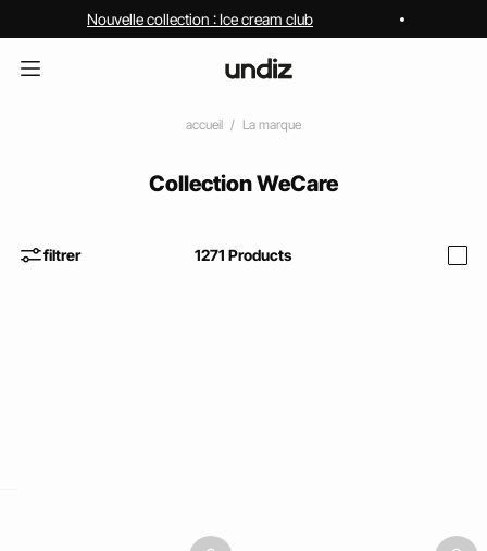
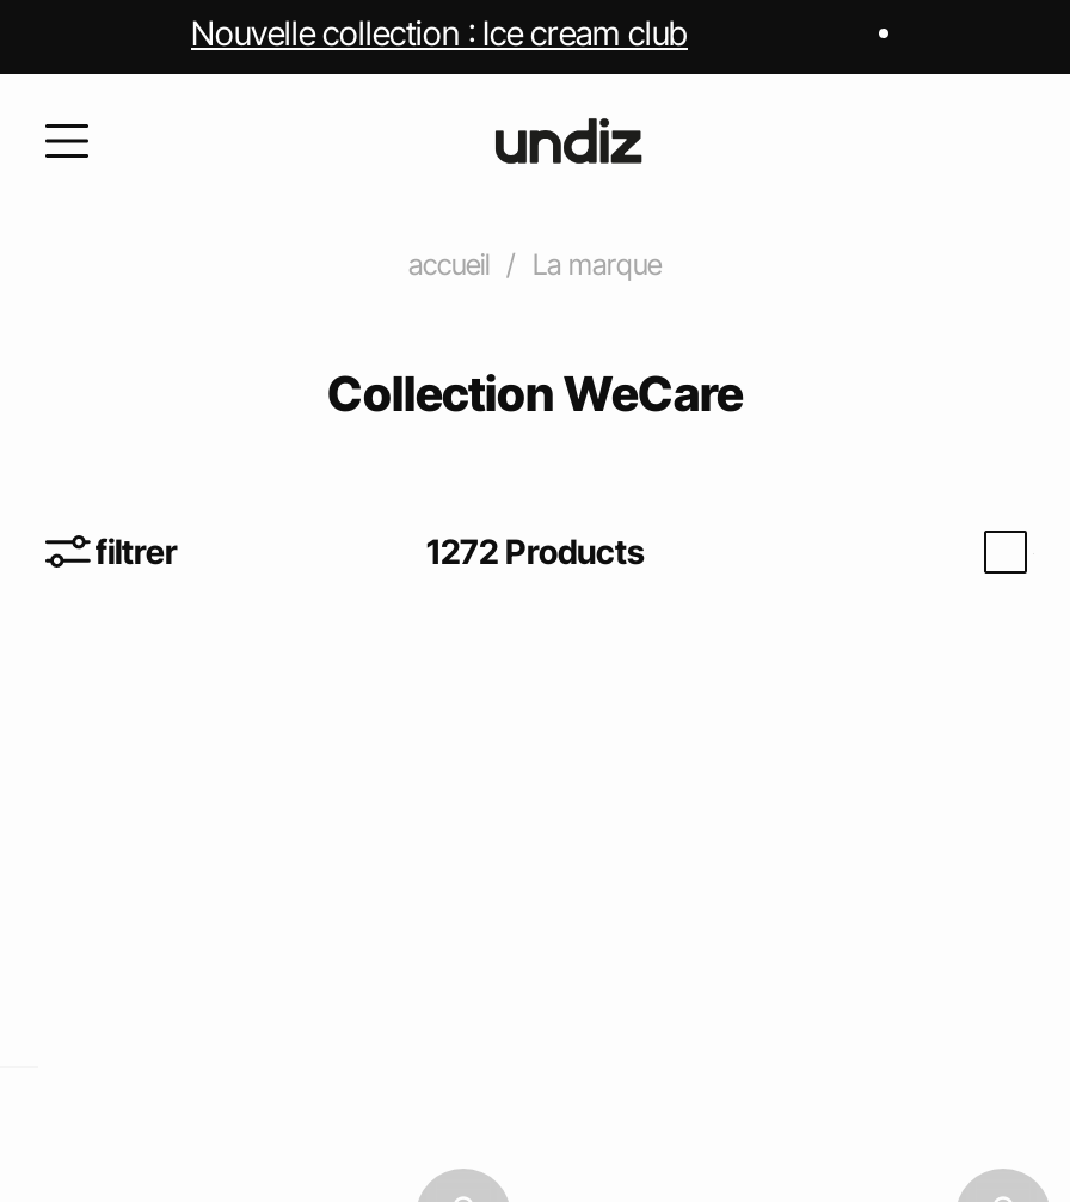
[195,246,292,264] 1271 Products -> [426,531,644,571] 1272 Products

